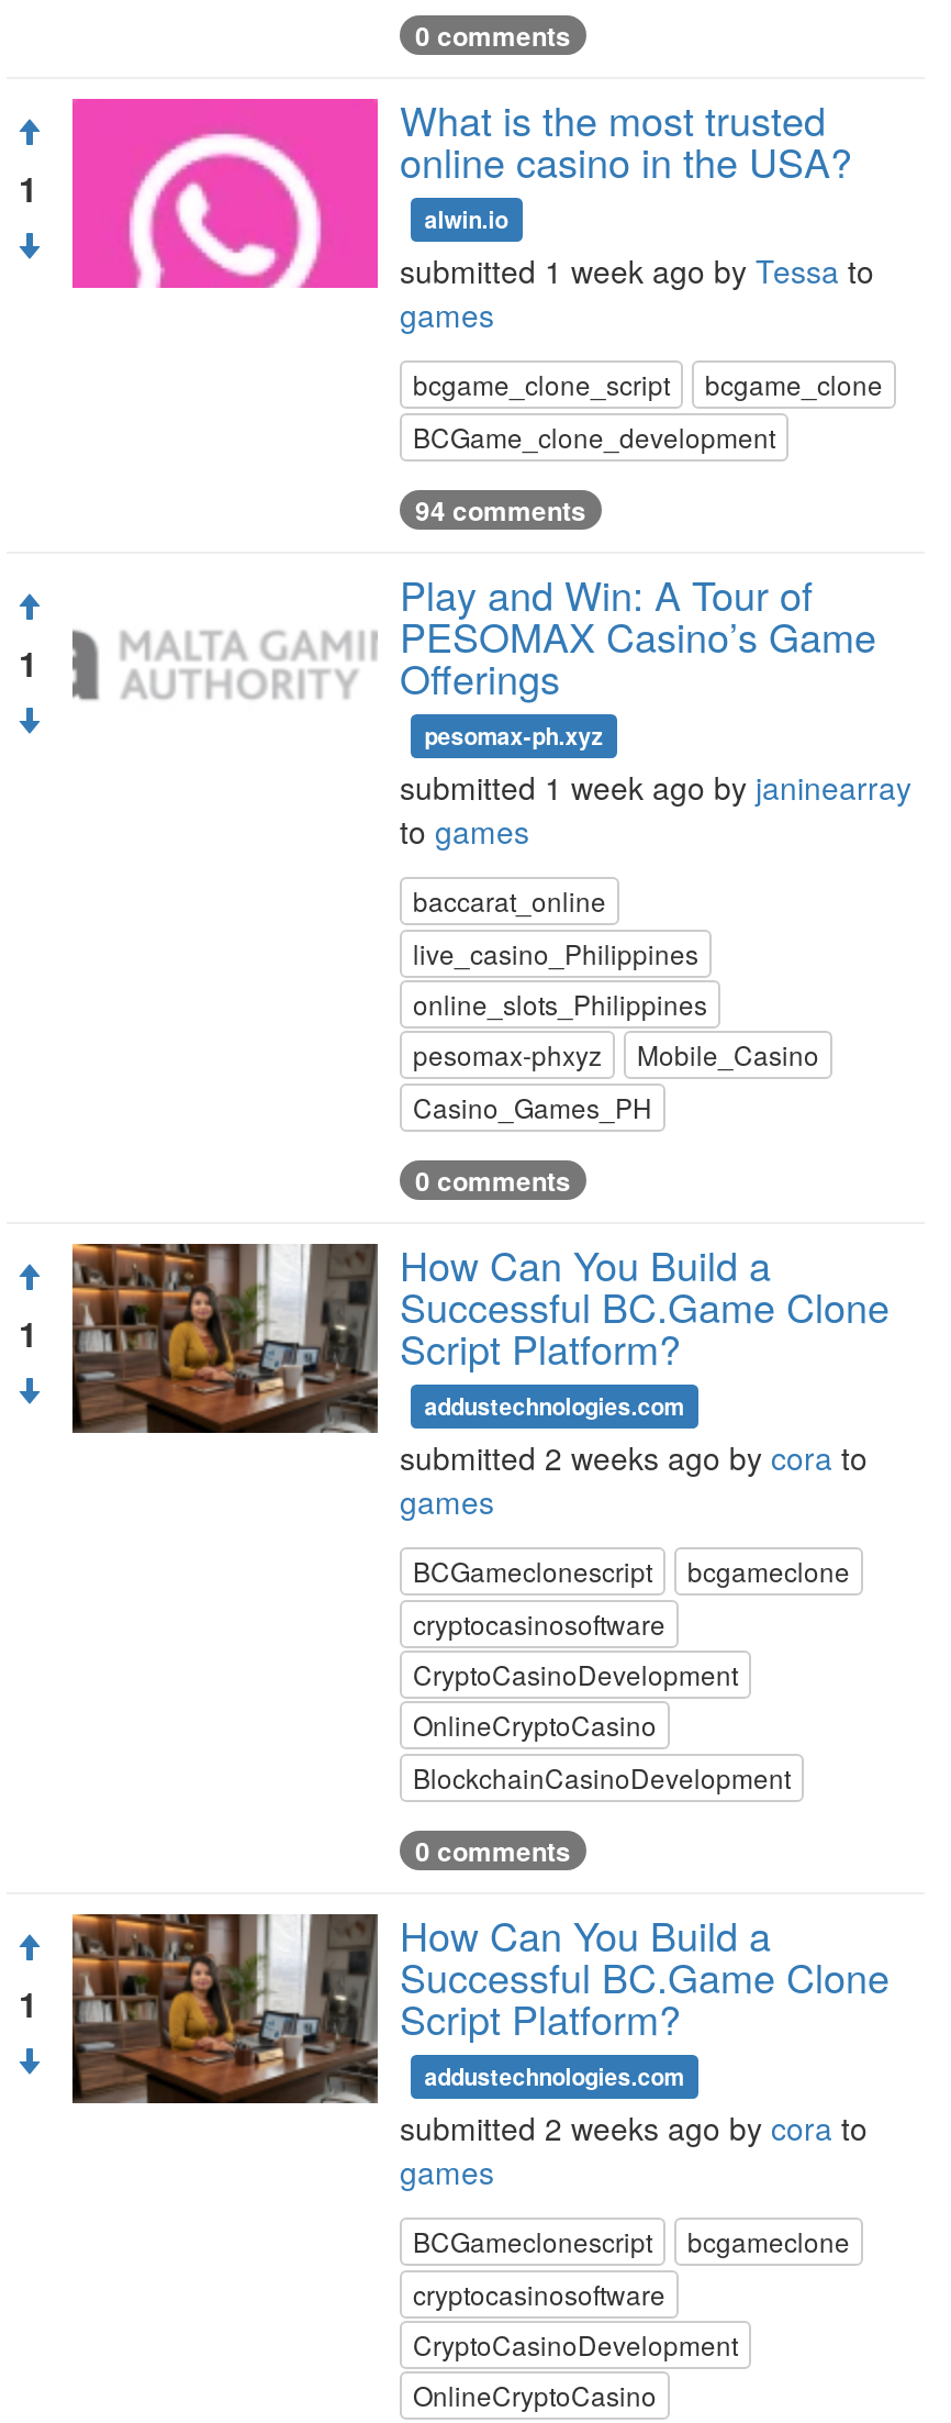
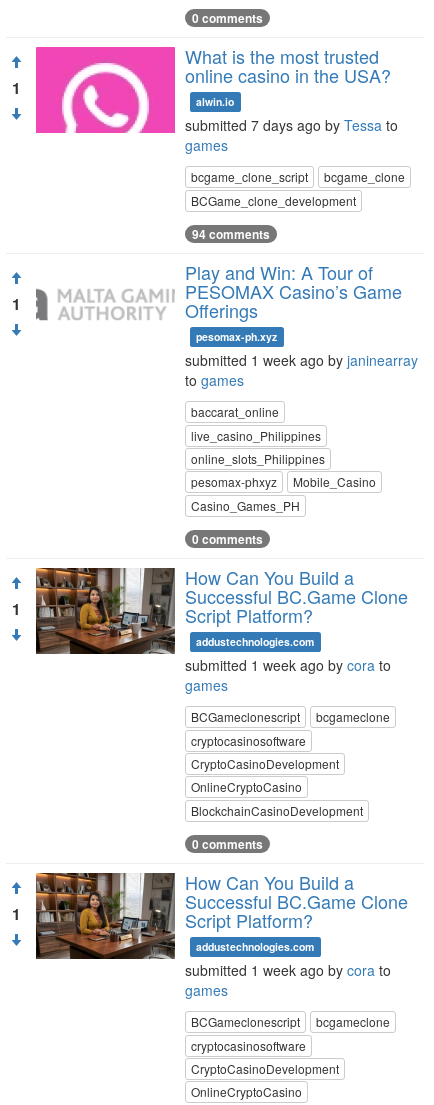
[400,248,874,292] submitted 1 week ago by Tessa to -> [185,115,398,135] submitted 7 days ago by Tessa to
[400,1435,868,1479] submitted 2 weeks ago by cora to -> [185,655,391,675] submitted 1 week ago by cora to
[400,2105,868,2149] submitted 2 weeks ago by cora to -> [185,960,391,980] submitted 1 week ago by cora to

